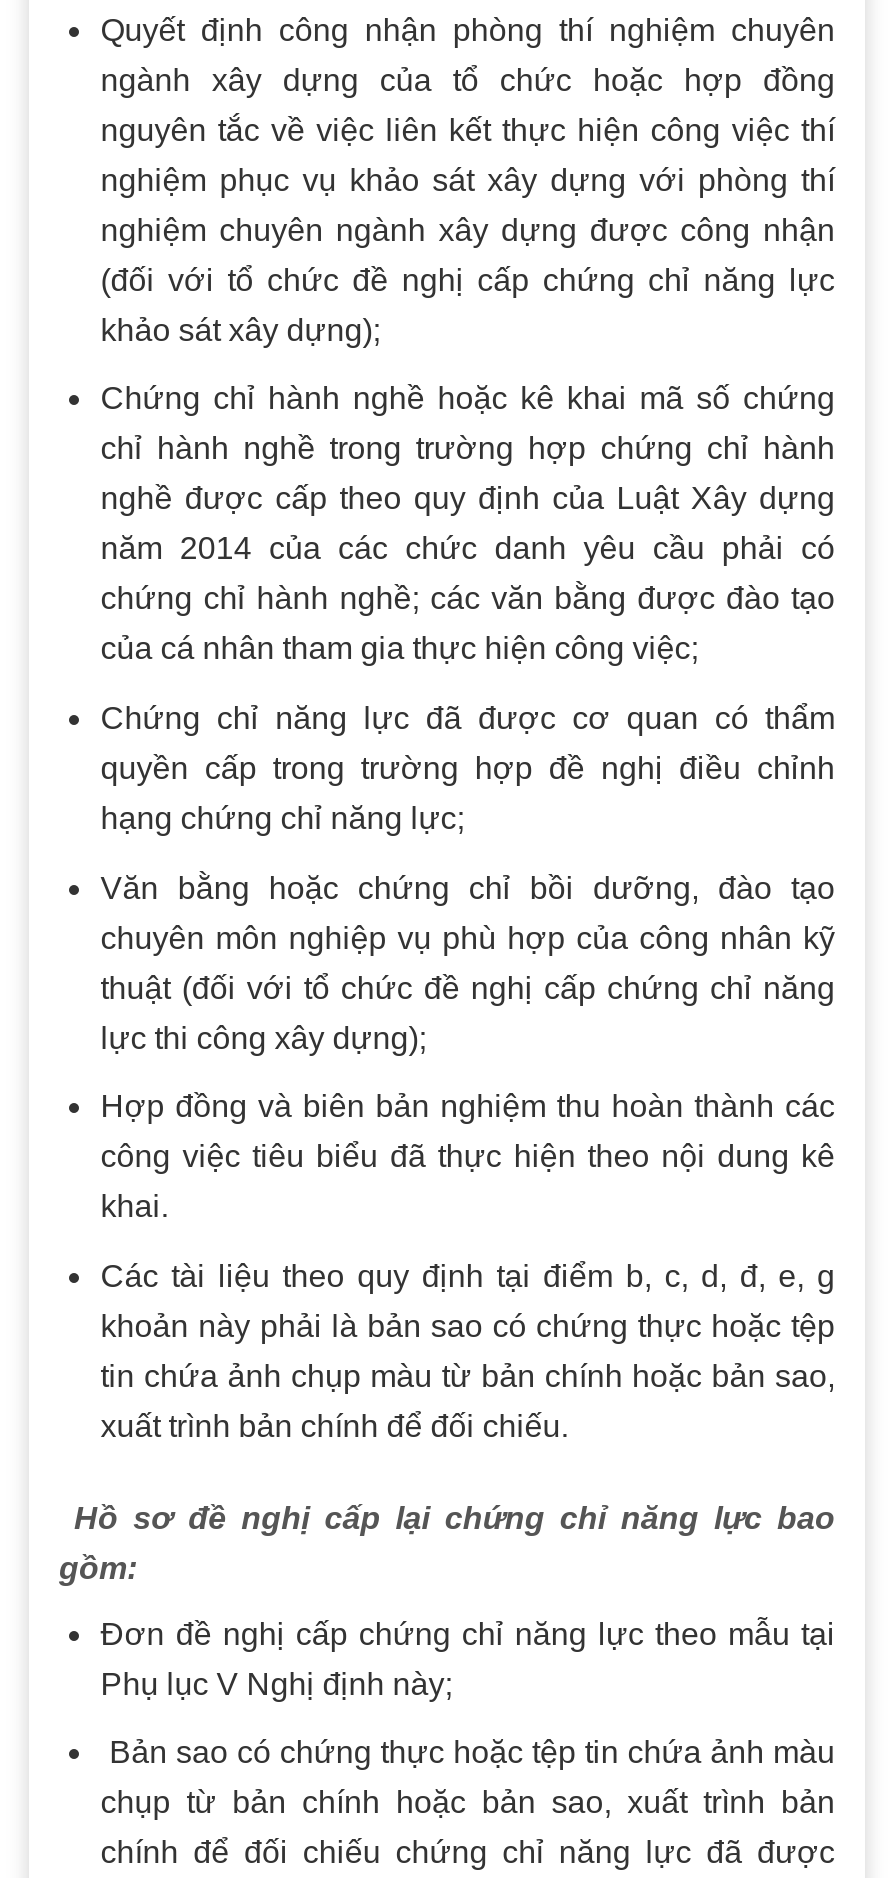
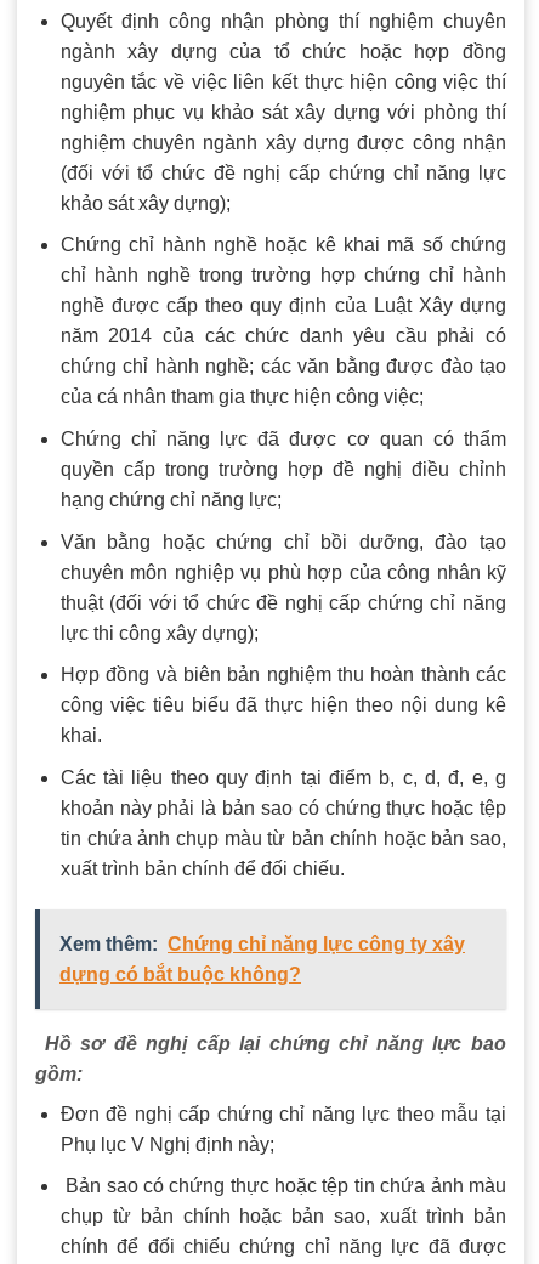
none -> [33,908,506,1011] [image] | Xem thêm: Chứng chỉ năng lực công ty xây | dựng có bắt buộc không?

